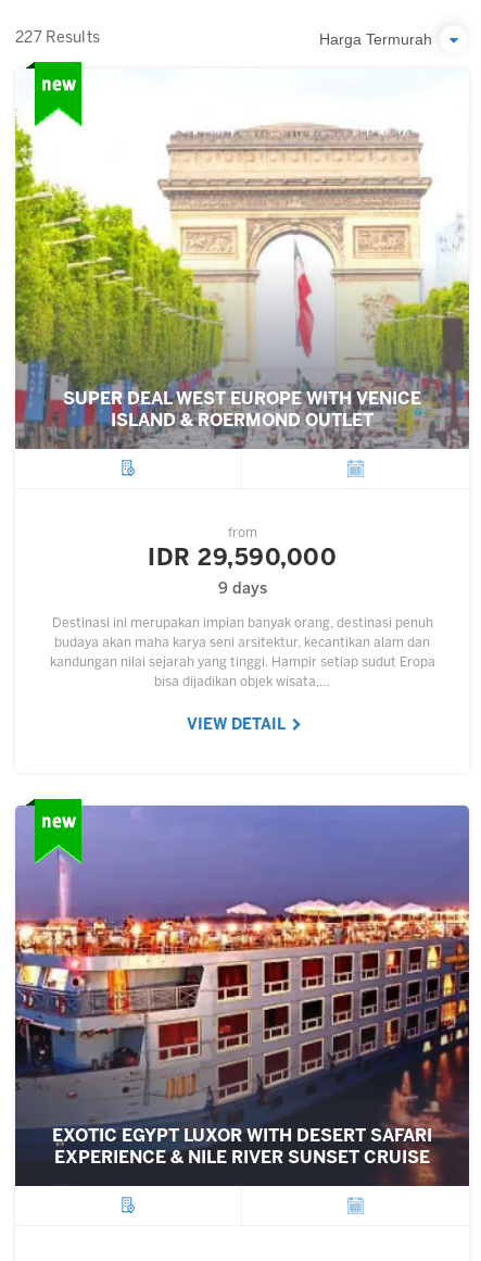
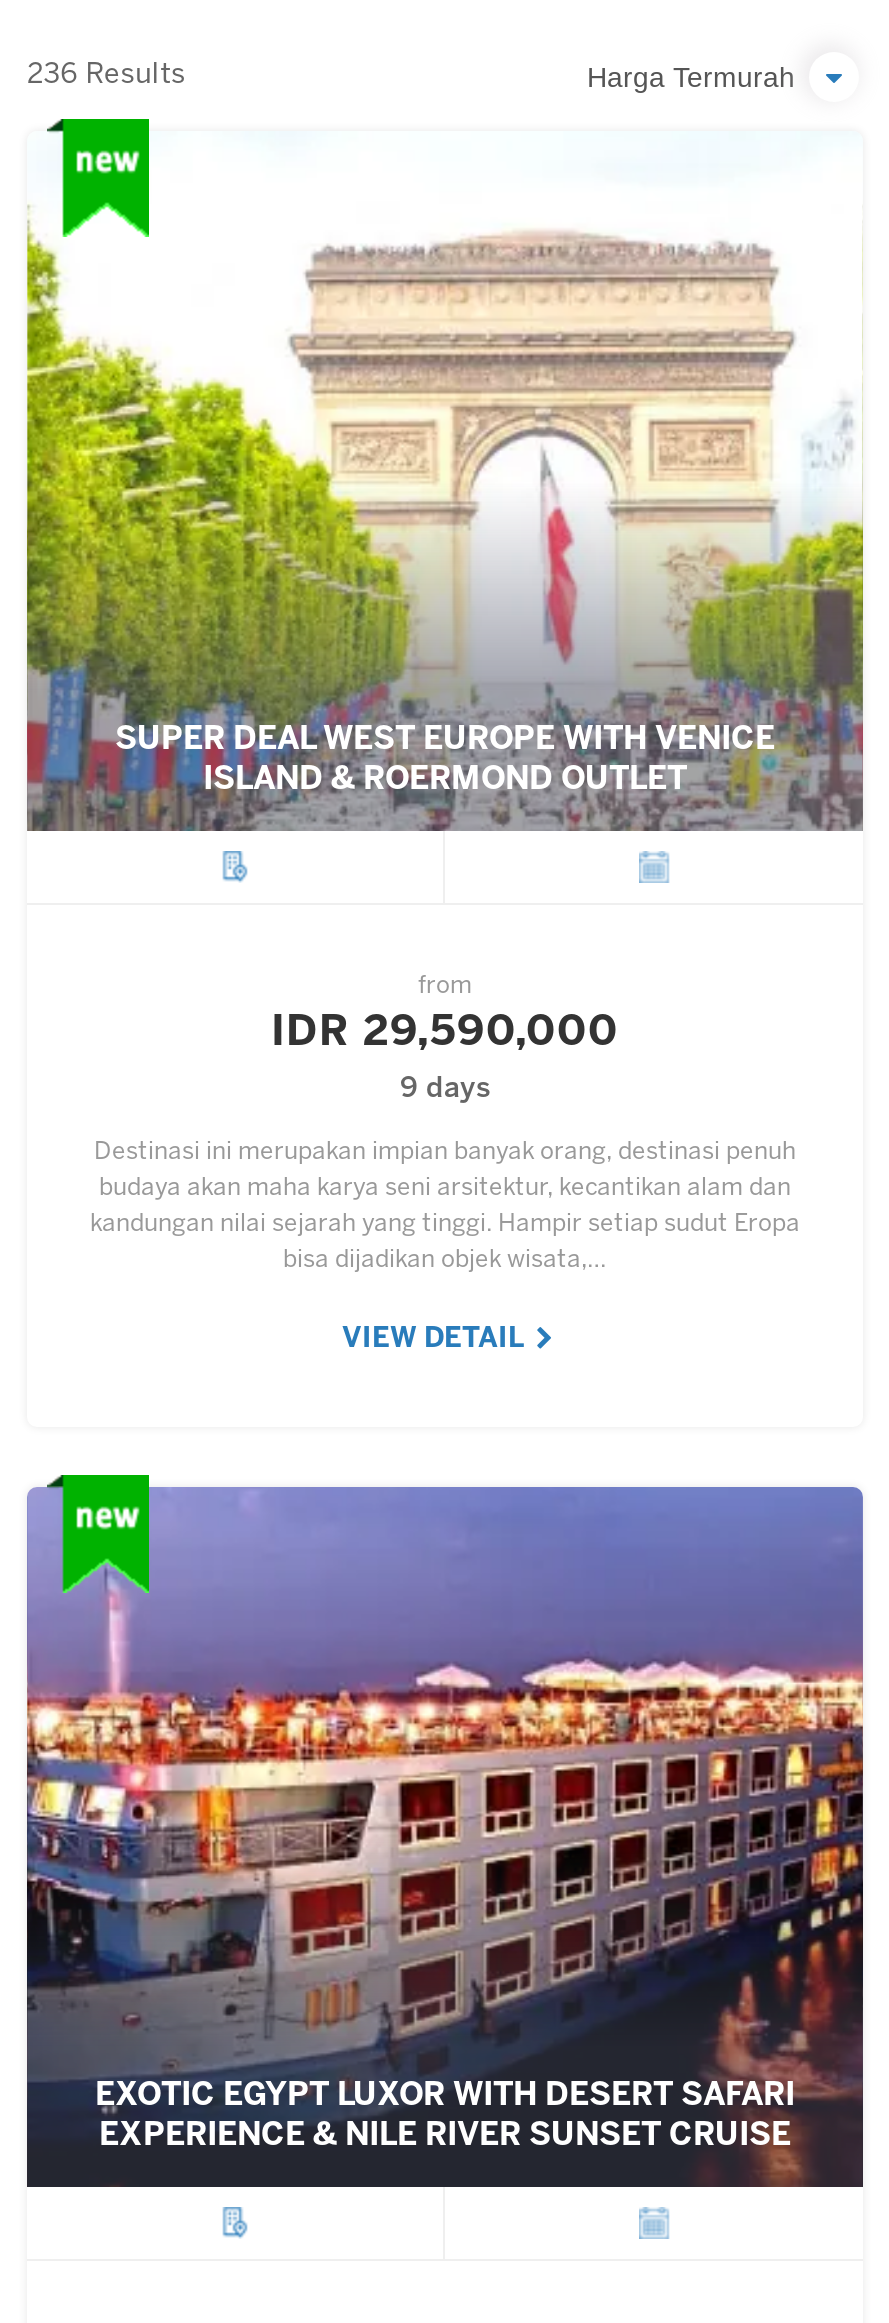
[15,32,100,46] 227 Results -> [27,63,186,89] 236 Results

